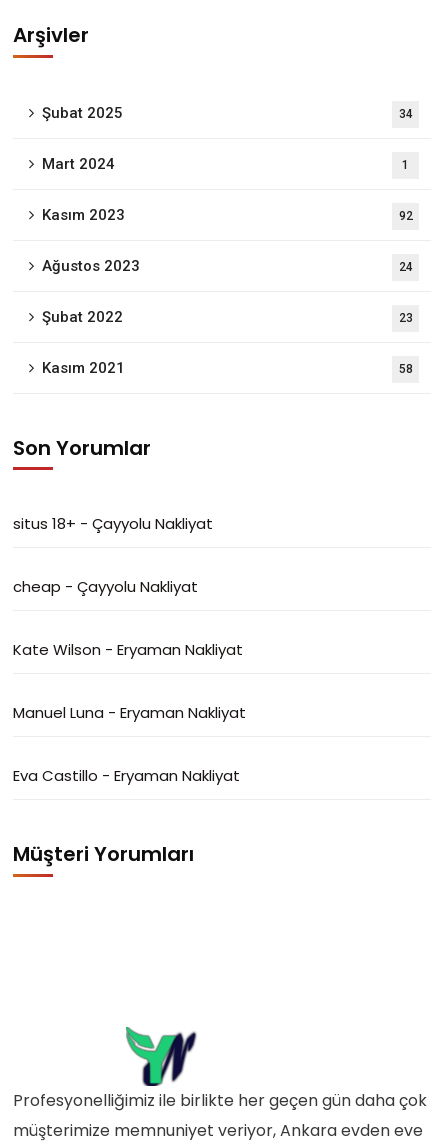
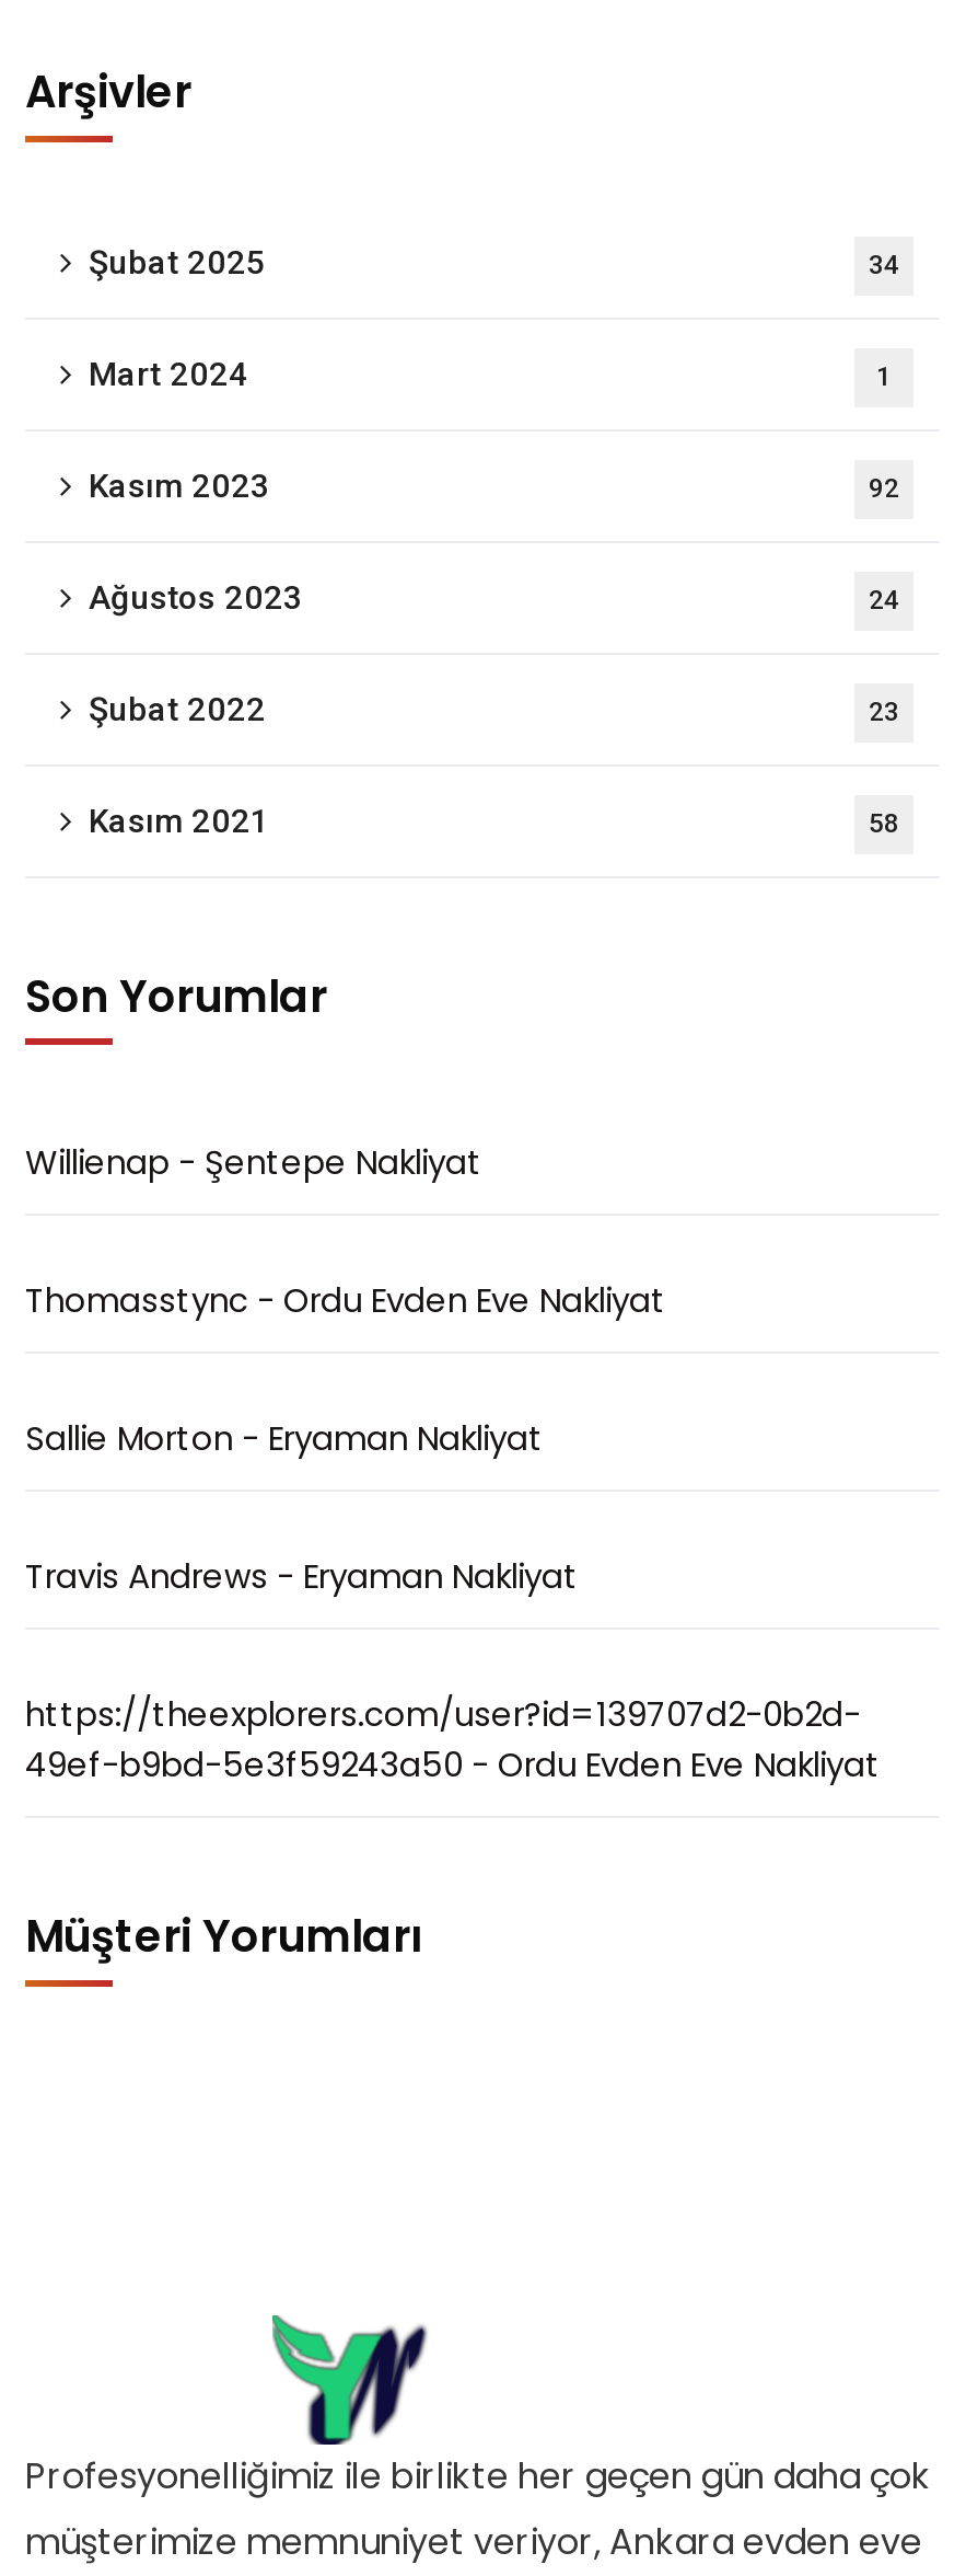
[13,513,213,534] situs 18+ - Çayyolu Nakliyat -> [25,1139,482,1185] Willienap - Şentepe Nakliyat
[13,576,198,597] cheap - Çayyolu Nakliyat -> [25,1277,666,1323] Thomasstync - Ordu Evden Eve Nakliyat
[13,639,243,660] Kate Wilson - Eryaman Nakliyat -> [25,1415,544,1461] Sallie Morton - Eryaman Nakliyat
[13,702,246,723] Manuel Luna - Eryaman Nakliyat -> [25,1553,579,1599] Travis Andrews - Eryaman Nakliyat
[13,765,240,786] Eva Castillo - Eryaman Nakliyat -> [25,1691,881,1787] https://theexplorers.com/user?id=139707d2-0b2d- | 49ef-b9bd-5e3f59243a50 - Ordu Evden Eve Nakliyat

